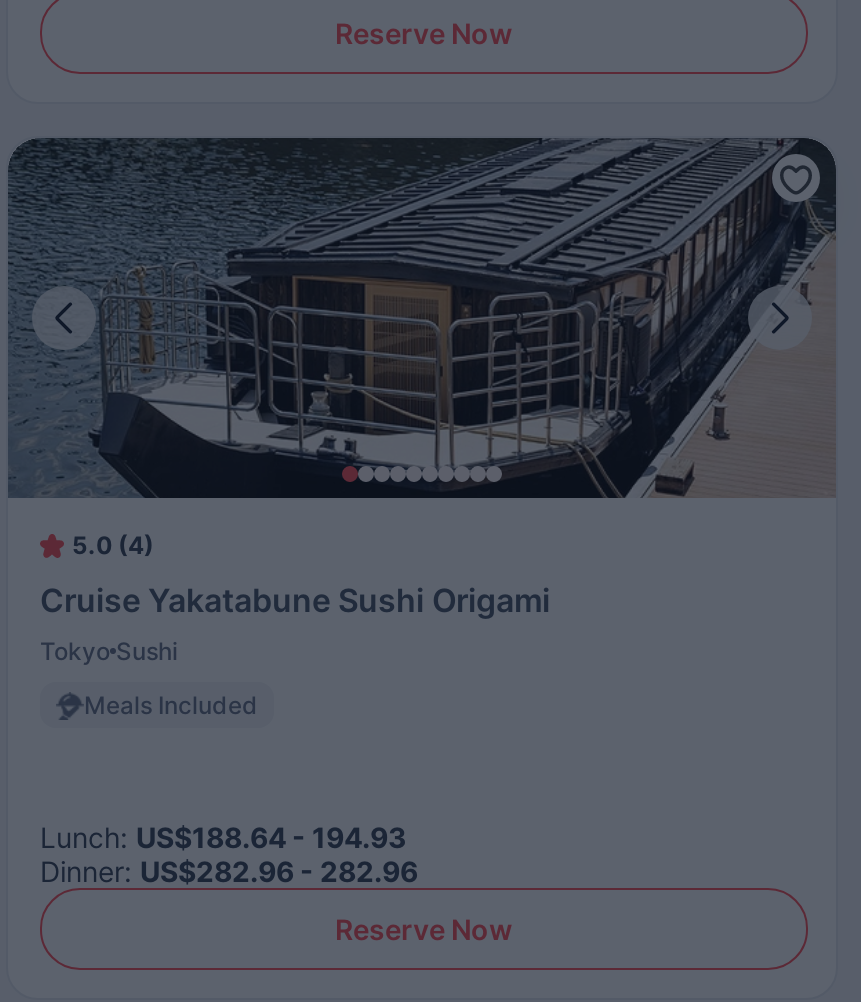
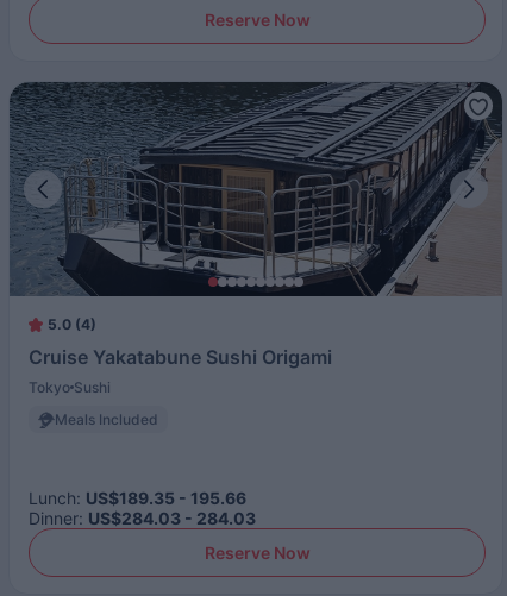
[40,820,406,854] Lunch: US$188.64 - 194.93 -> [29,488,246,508] Lunch: US$189.35 - 195.66
[40,854,418,888] Dinner: US$282.96 - 282.96 -> [29,508,256,528] Dinner: US$284.03 - 284.03

